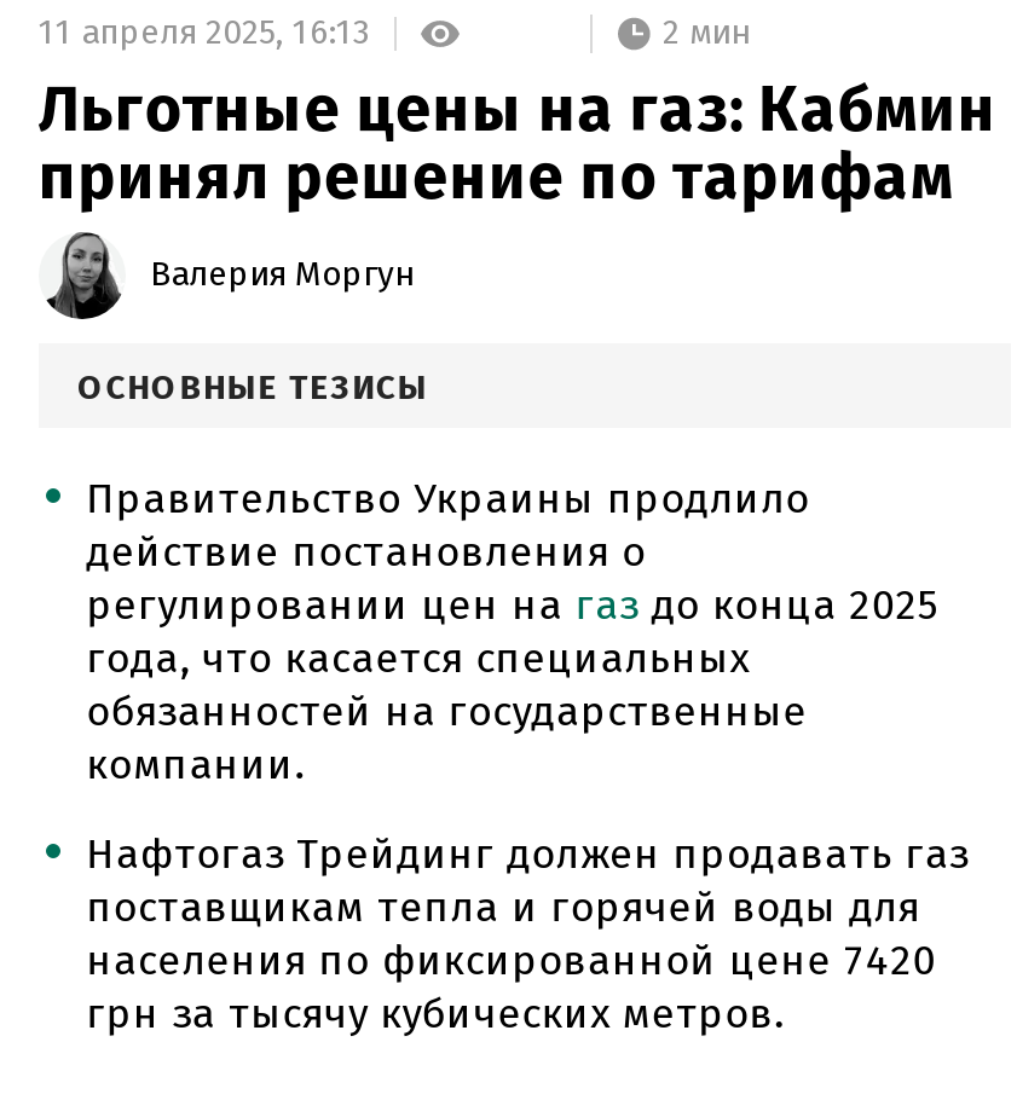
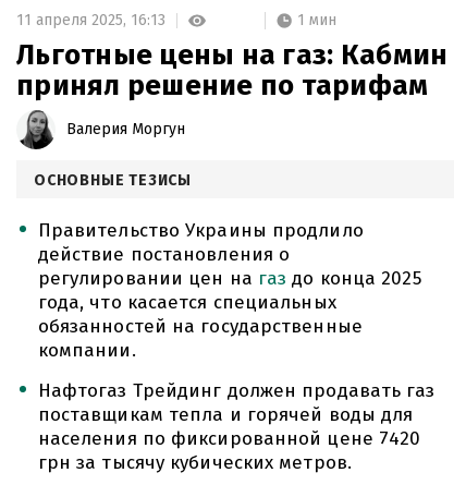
[663,12,750,53] 2 мин -> [297,11,336,29] 1 мин

